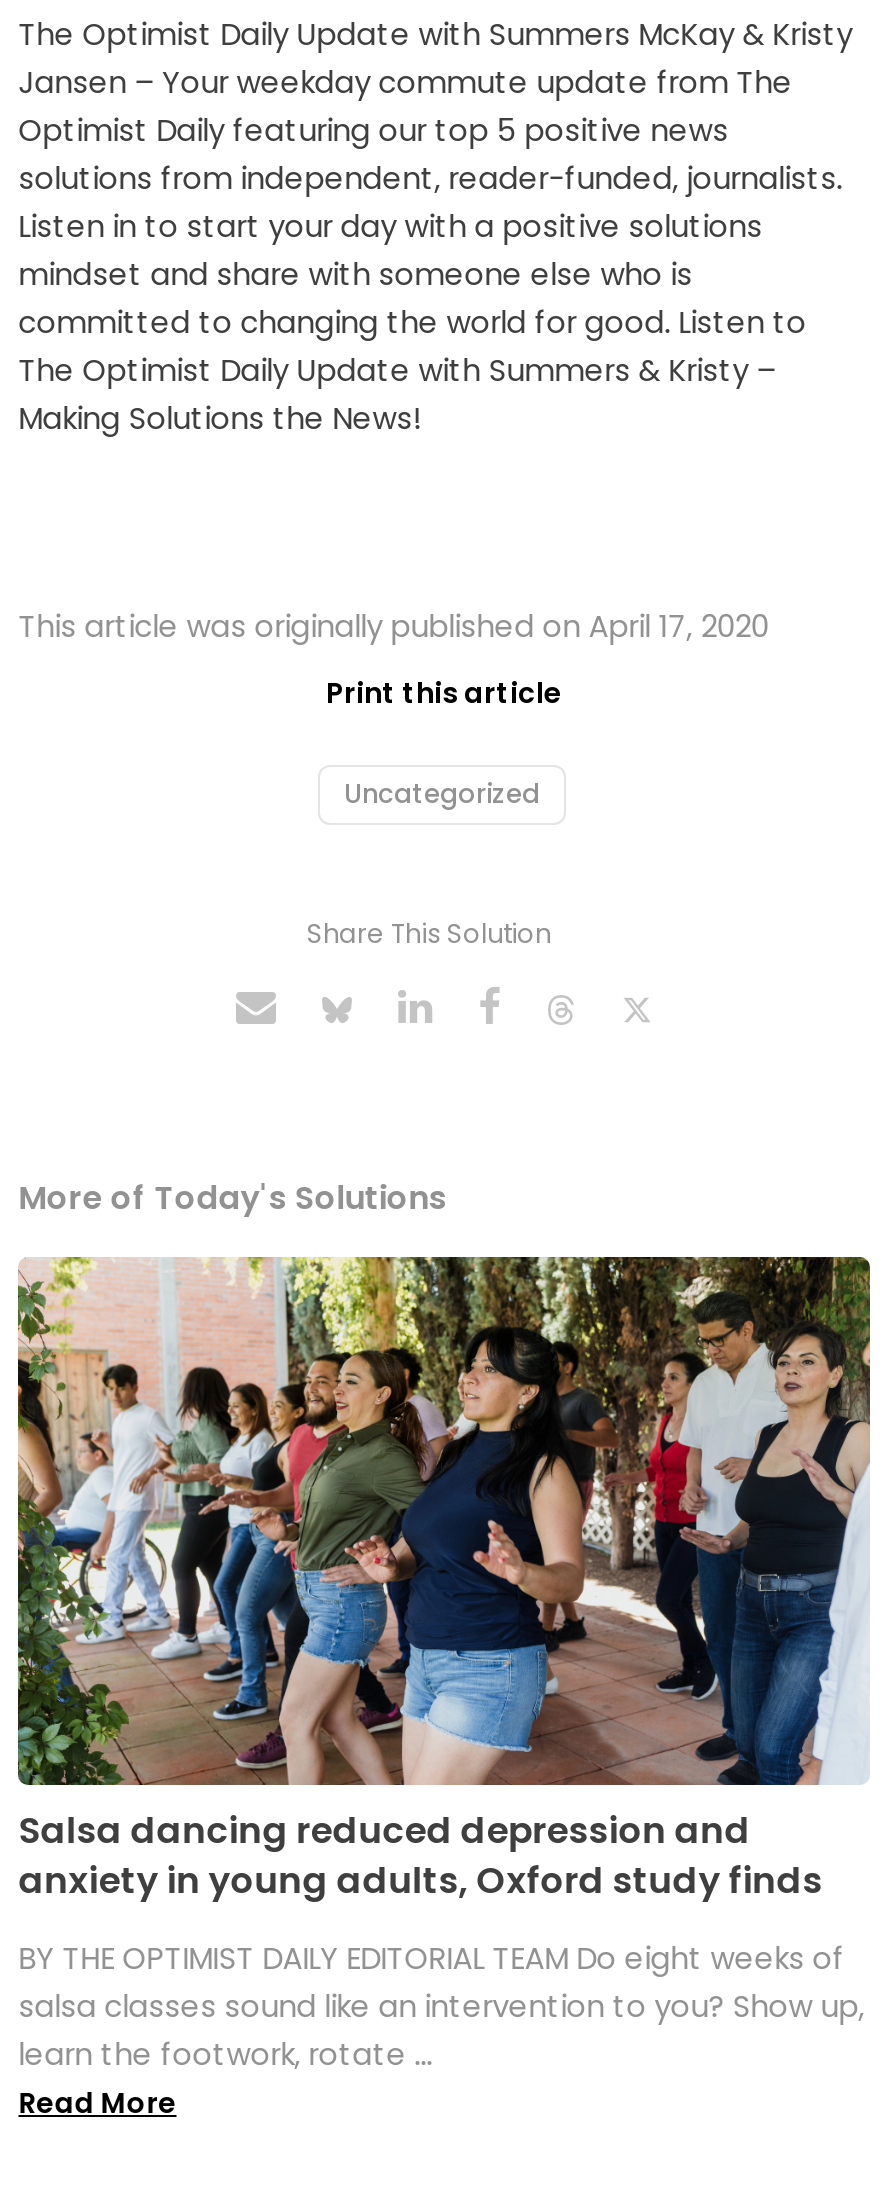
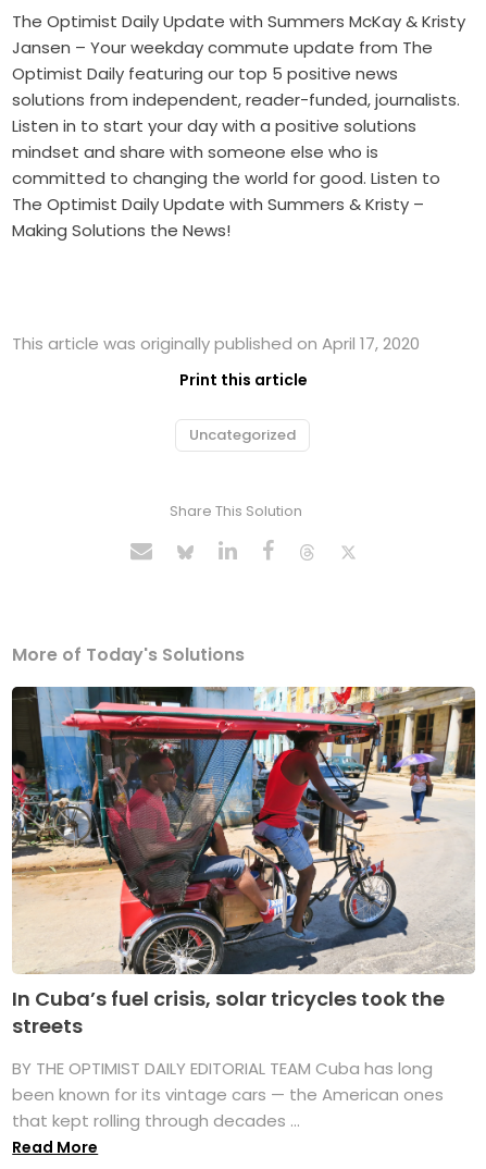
[16,1255,872,1905] [image] | Salsa dancing reduced depression and | anxiety in young adults, Oxford study finds -> [11,686,475,1039] [image] | In Cuba’s fuel crisis, solar tricycles took the | streets
[18,1937,864,2075] BY THE OPTIMIST DAILY EDITORIAL TEAM Do eight weeks of | salsa classes sound like an intervention to you? Show up, | learn the footwork, rotate ... -> [12,1057,444,1132] BY THE OPTIMIST DAILY EDITORIAL TEAM Cuba has long | been known for its vintage cars — the American ones | that kept rolling through decades ...

